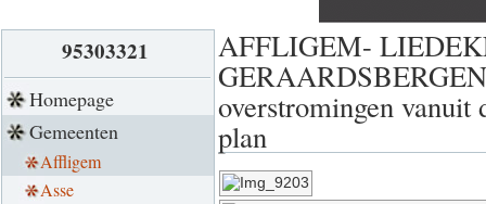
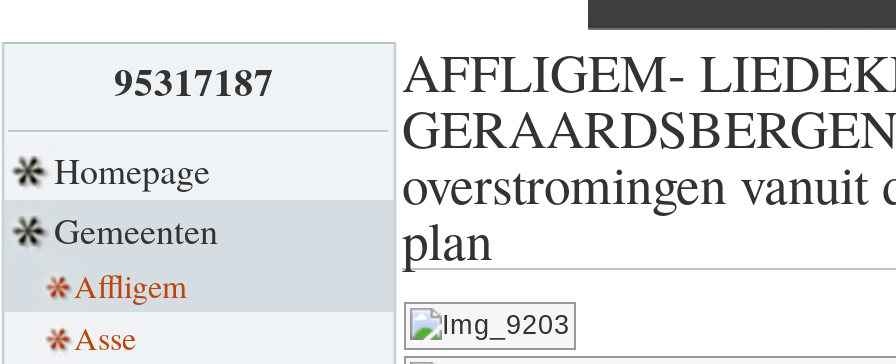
[62,36,149,65] 95303321 -> [114,54,274,108] 95317187

